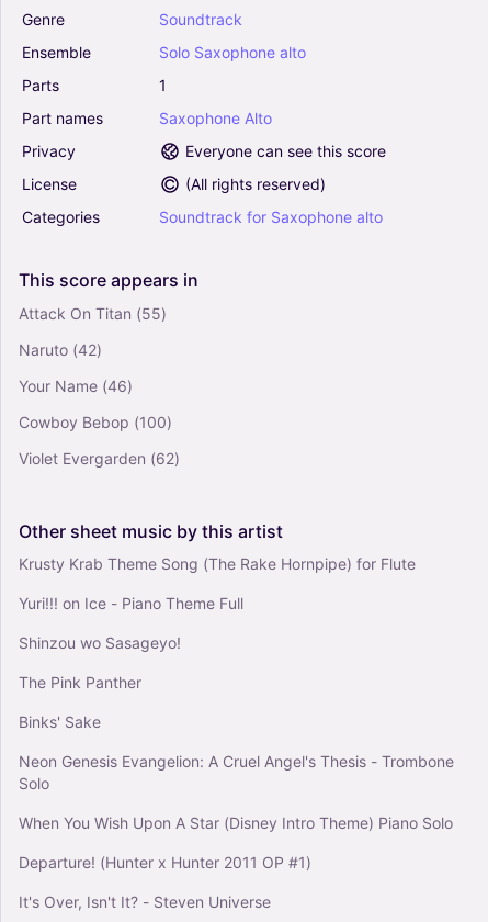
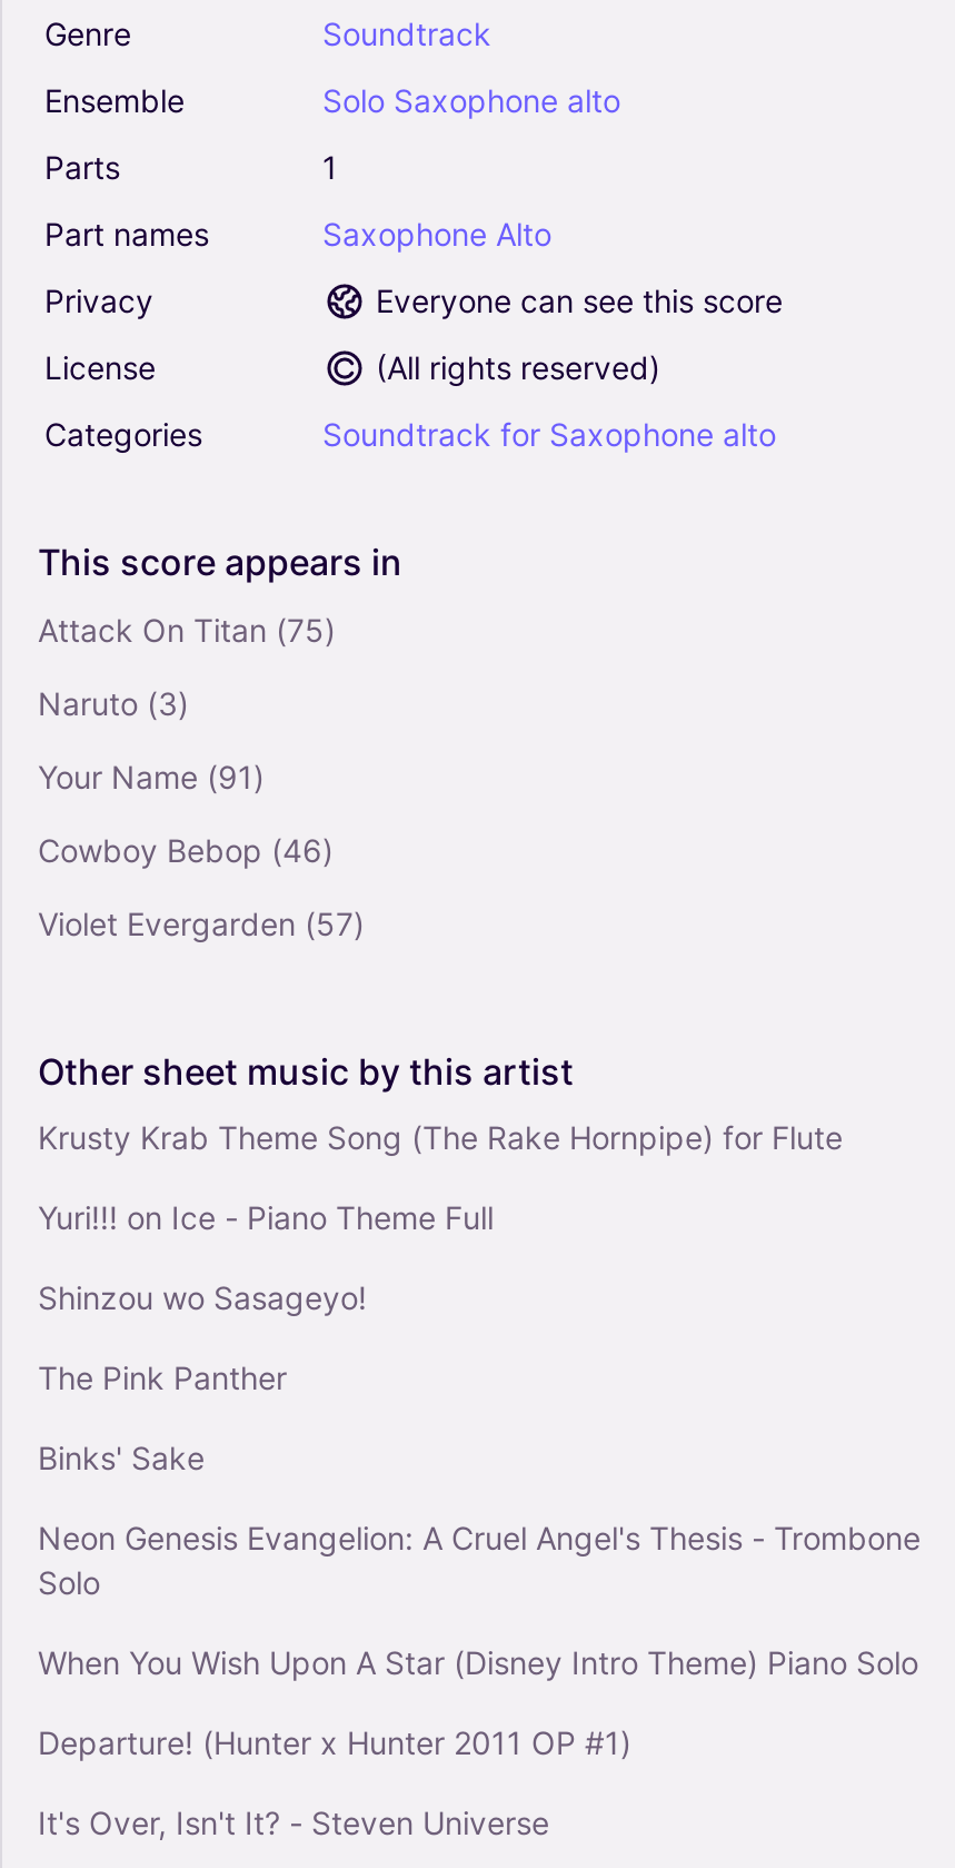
[19,304,167,322] Attack On Titan (55) -> [38,610,336,648] Attack On Titan (75)
[19,340,102,359] Naruto (42) -> [38,684,189,722] Naruto (3)
[19,376,133,395] Your Name (46) -> [38,757,265,795] Your Name (91)
[19,412,172,431] Cowboy Bebop (100) -> [38,831,334,868] Cowboy Bebop (46)
[19,449,180,467] Violet Evergarden (62) -> [38,904,365,942] Violet Evergarden (57)

